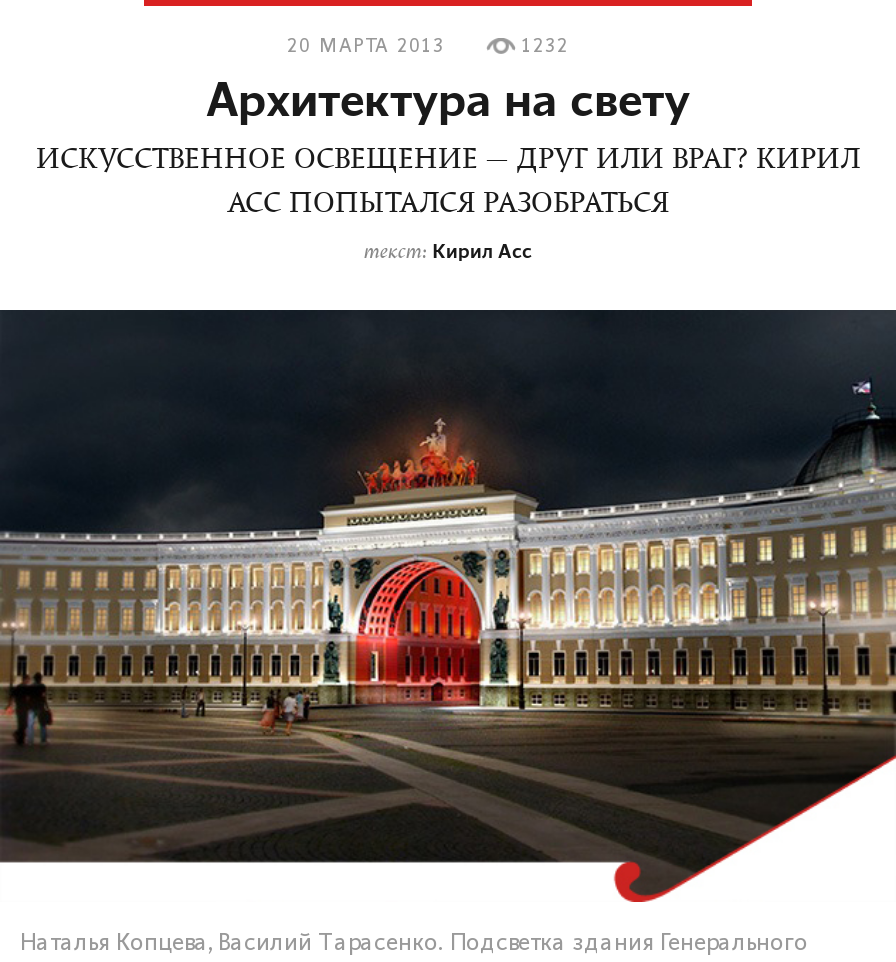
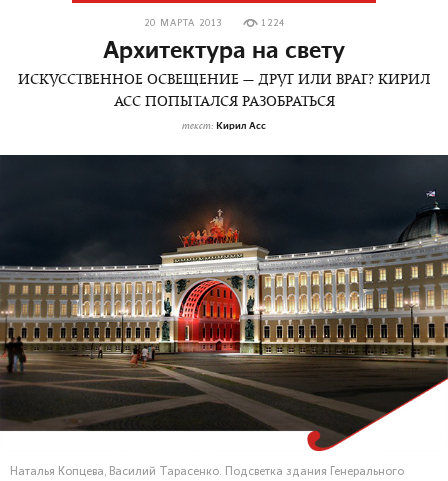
[521,36,569,58] 1232 -> [260,18,284,29] 1224

